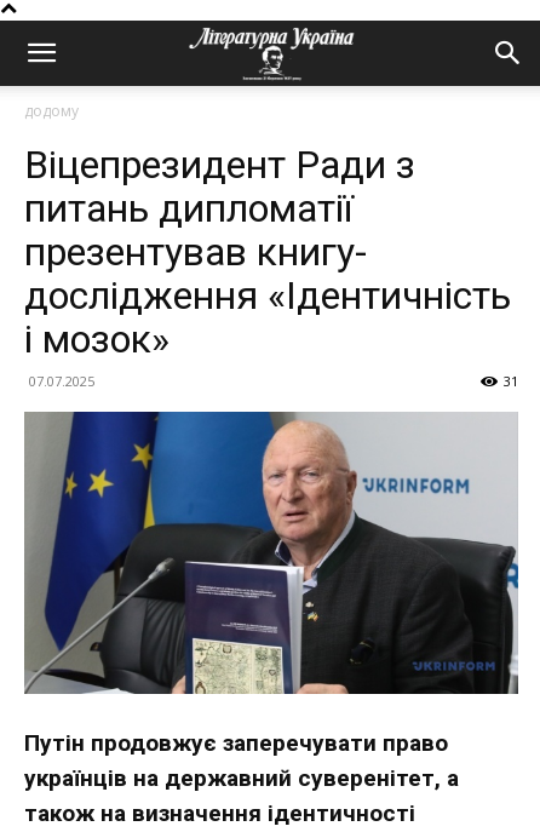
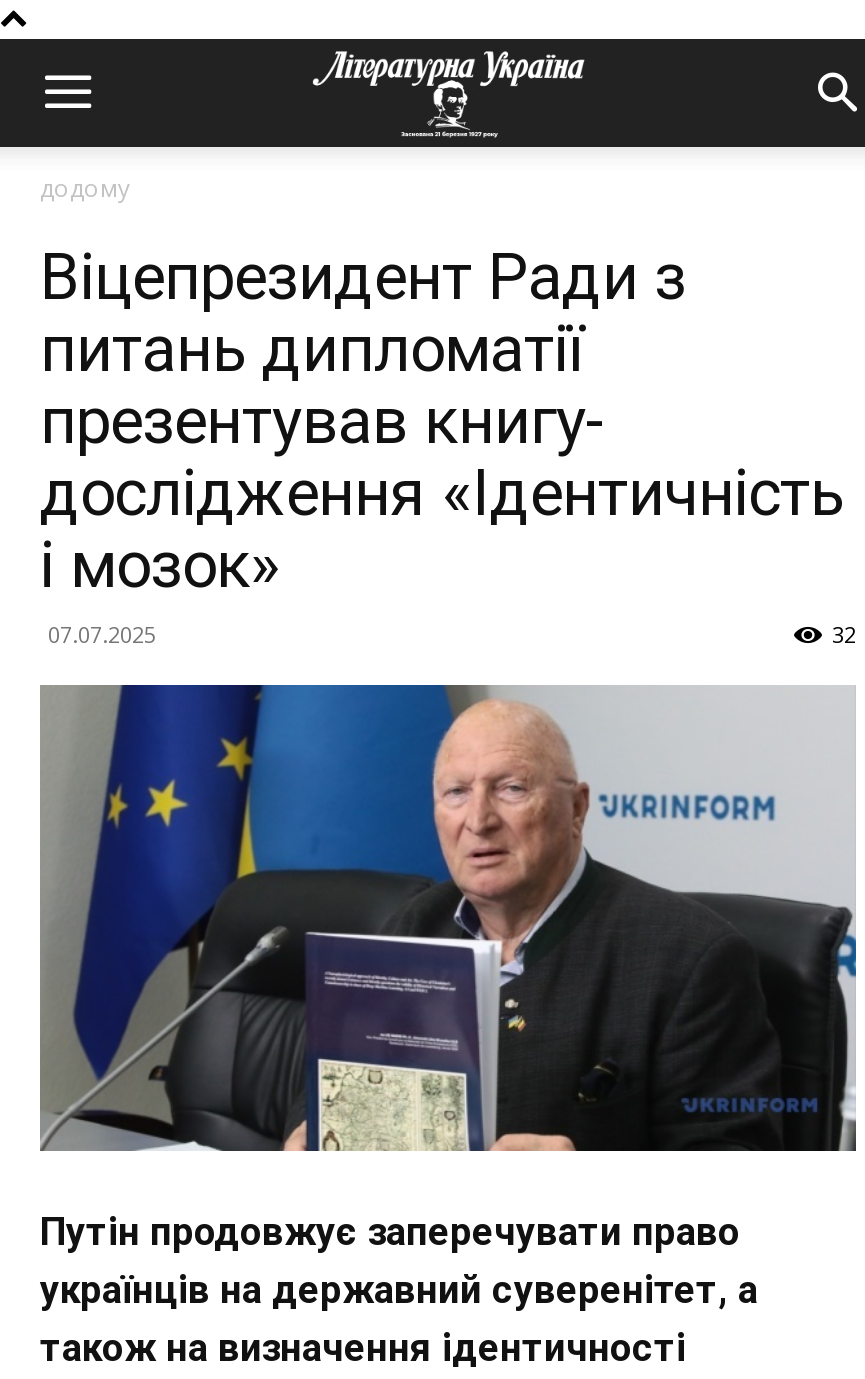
[504,372,518,390] 31 -> [832,619,856,649] 32

